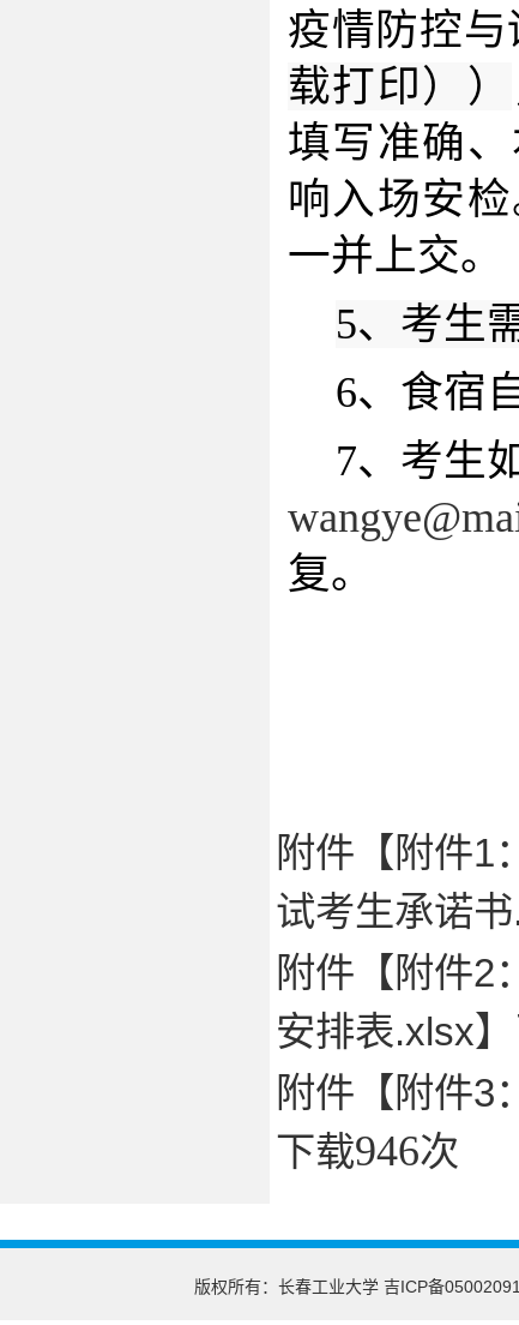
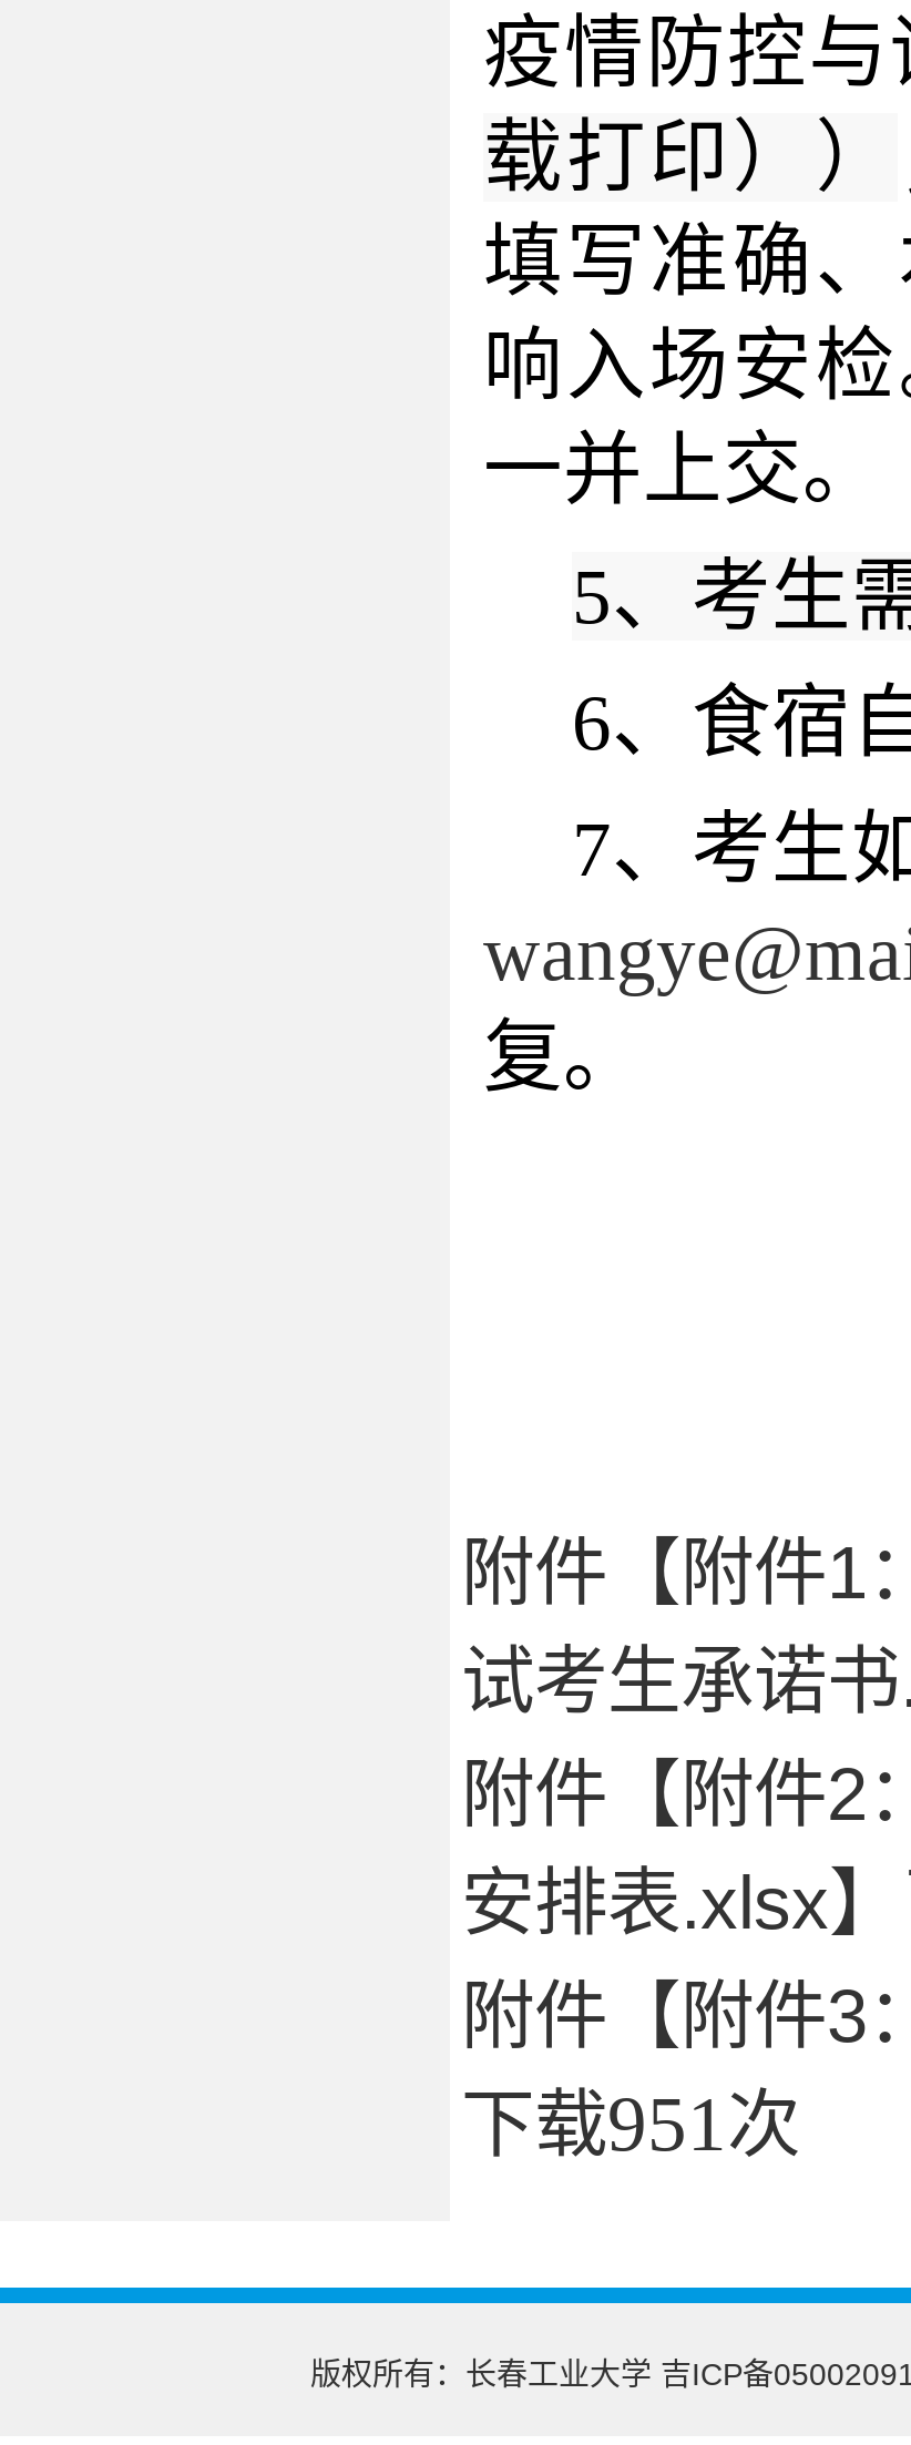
[276,1127,459,1175] 下载946次 -> [461,2079,800,2168] 下载951次

